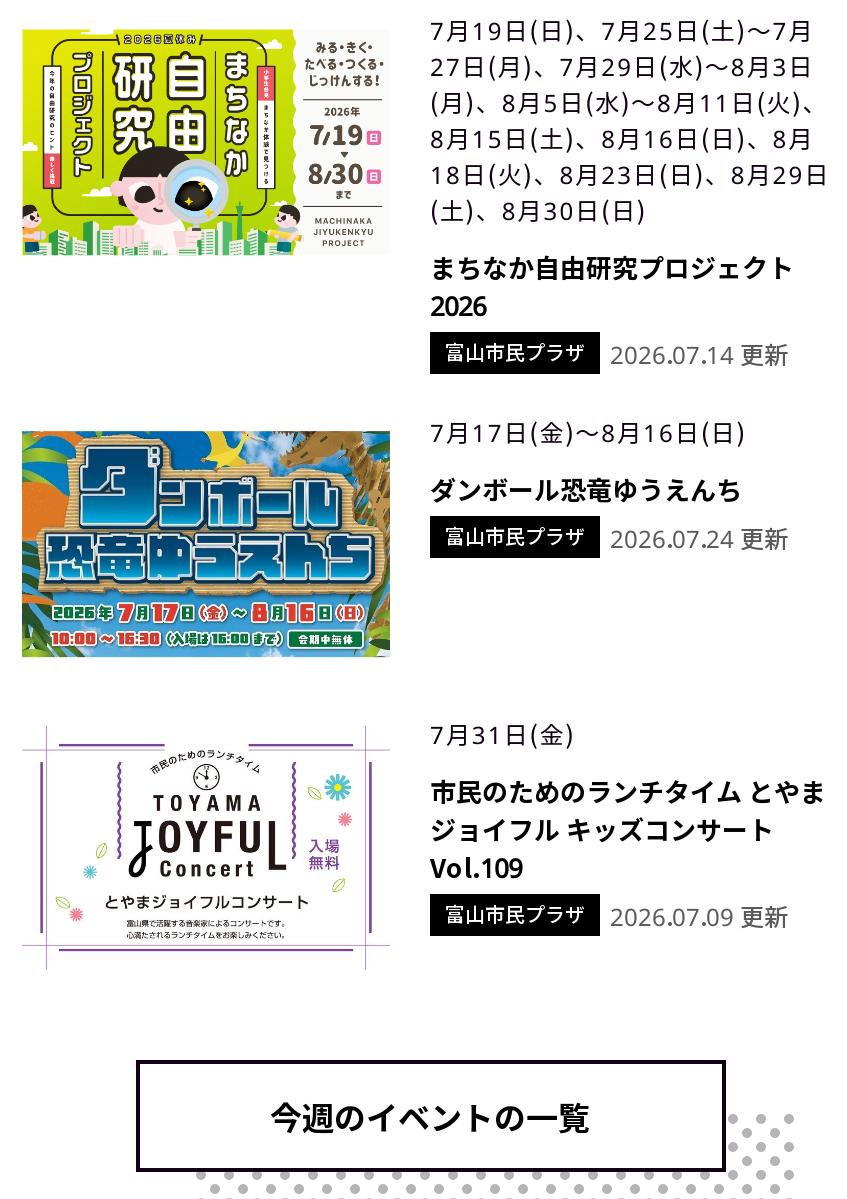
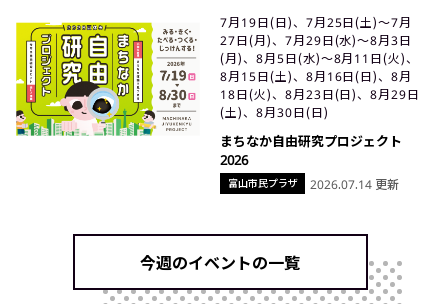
[20,413,788,659] [image] | 7月17日(金)〜8月16日(日) | ダンボール恐竜ゆうえんち | 2026.07.24 更新 -> none
[445,519,585,549] 富山市民プラザ -> none
[38,716,826,953] [image] | 7月31日(金) | 市民のためのランチタイム とやま | ジョイフル キッズコンサート | Vol.109 | 2026.07.09 更新 -> none
[445,898,585,928] 富山市民プラザ -> none

